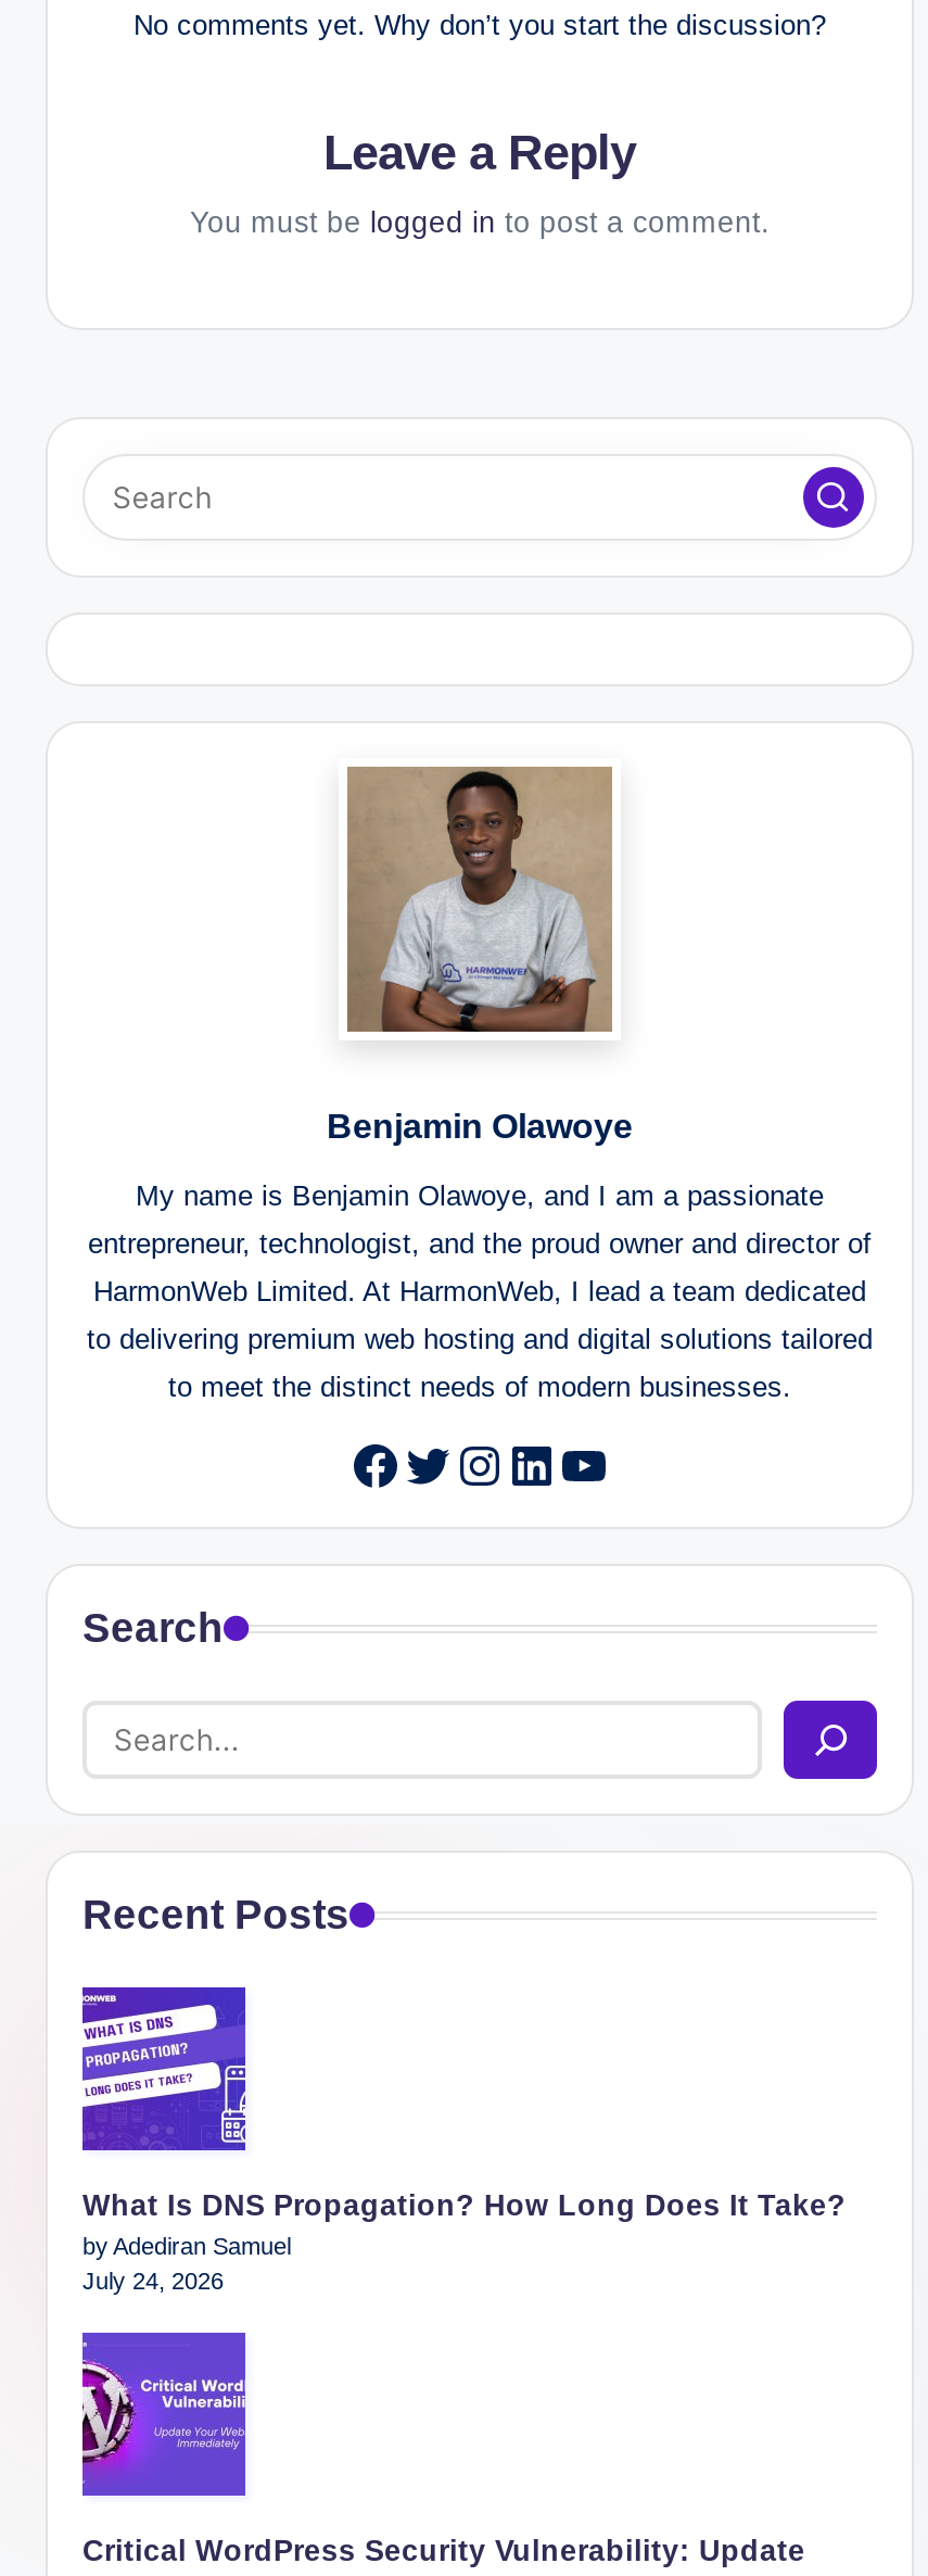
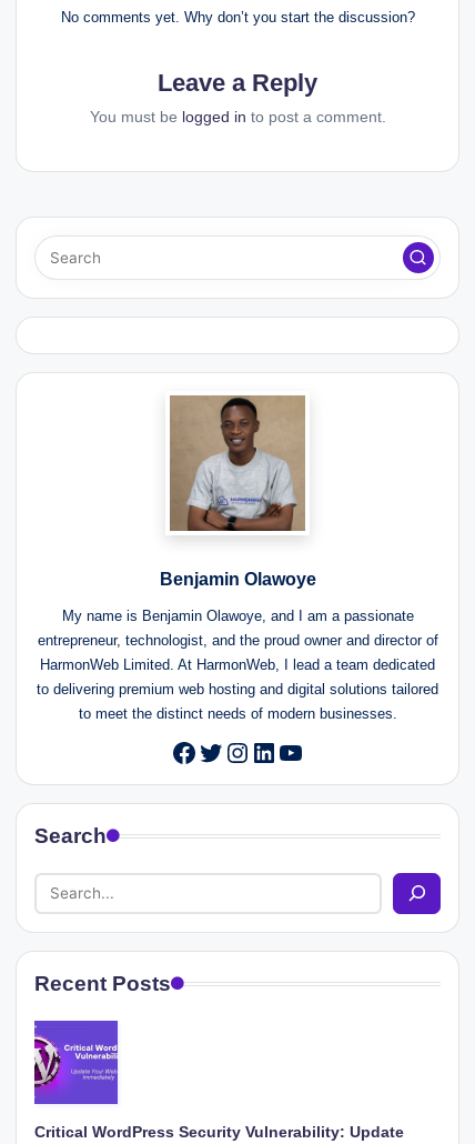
[80,1990,847,2295] [image] | What Is DNS Propagation? How Long Does It Take? | by Adediran Samuel | July 24, 2026 -> none

